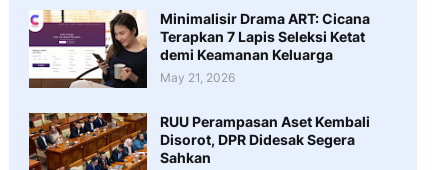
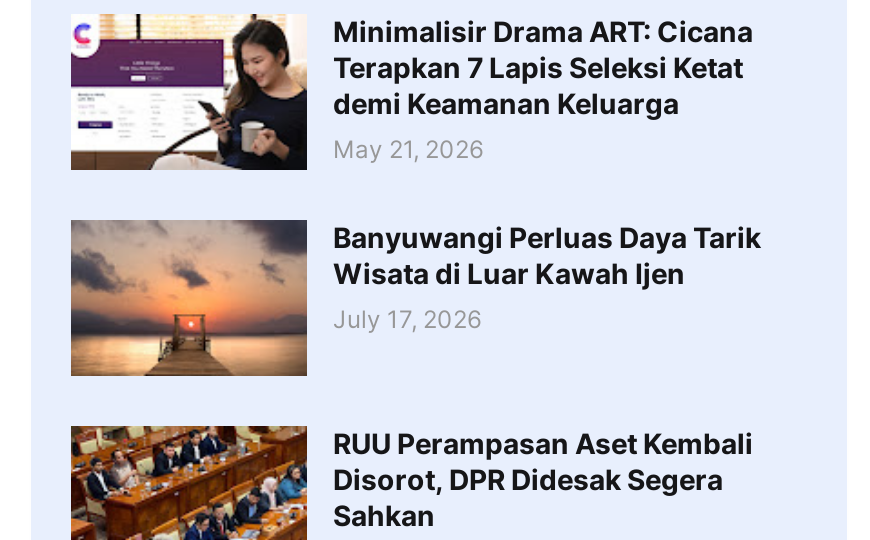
none -> [69,218,761,378] [image] | Banyuwangi Perluas Daya Tarik | Wisata di Luar Kawah Ijen | July 17, 2026

